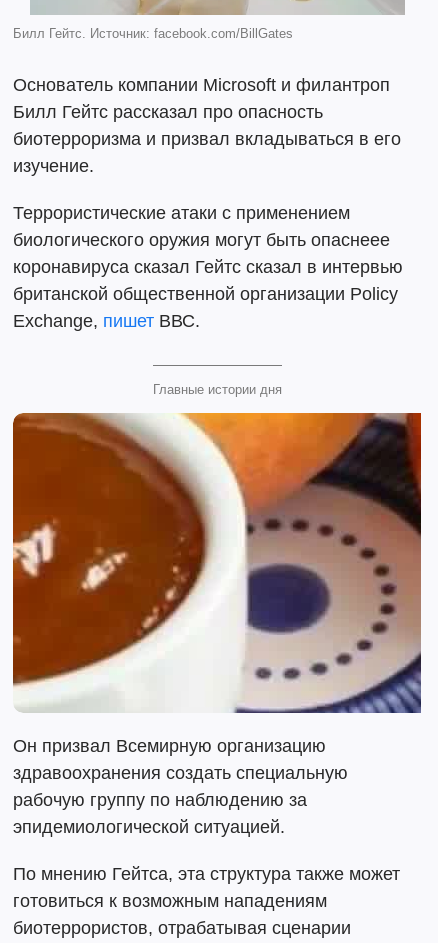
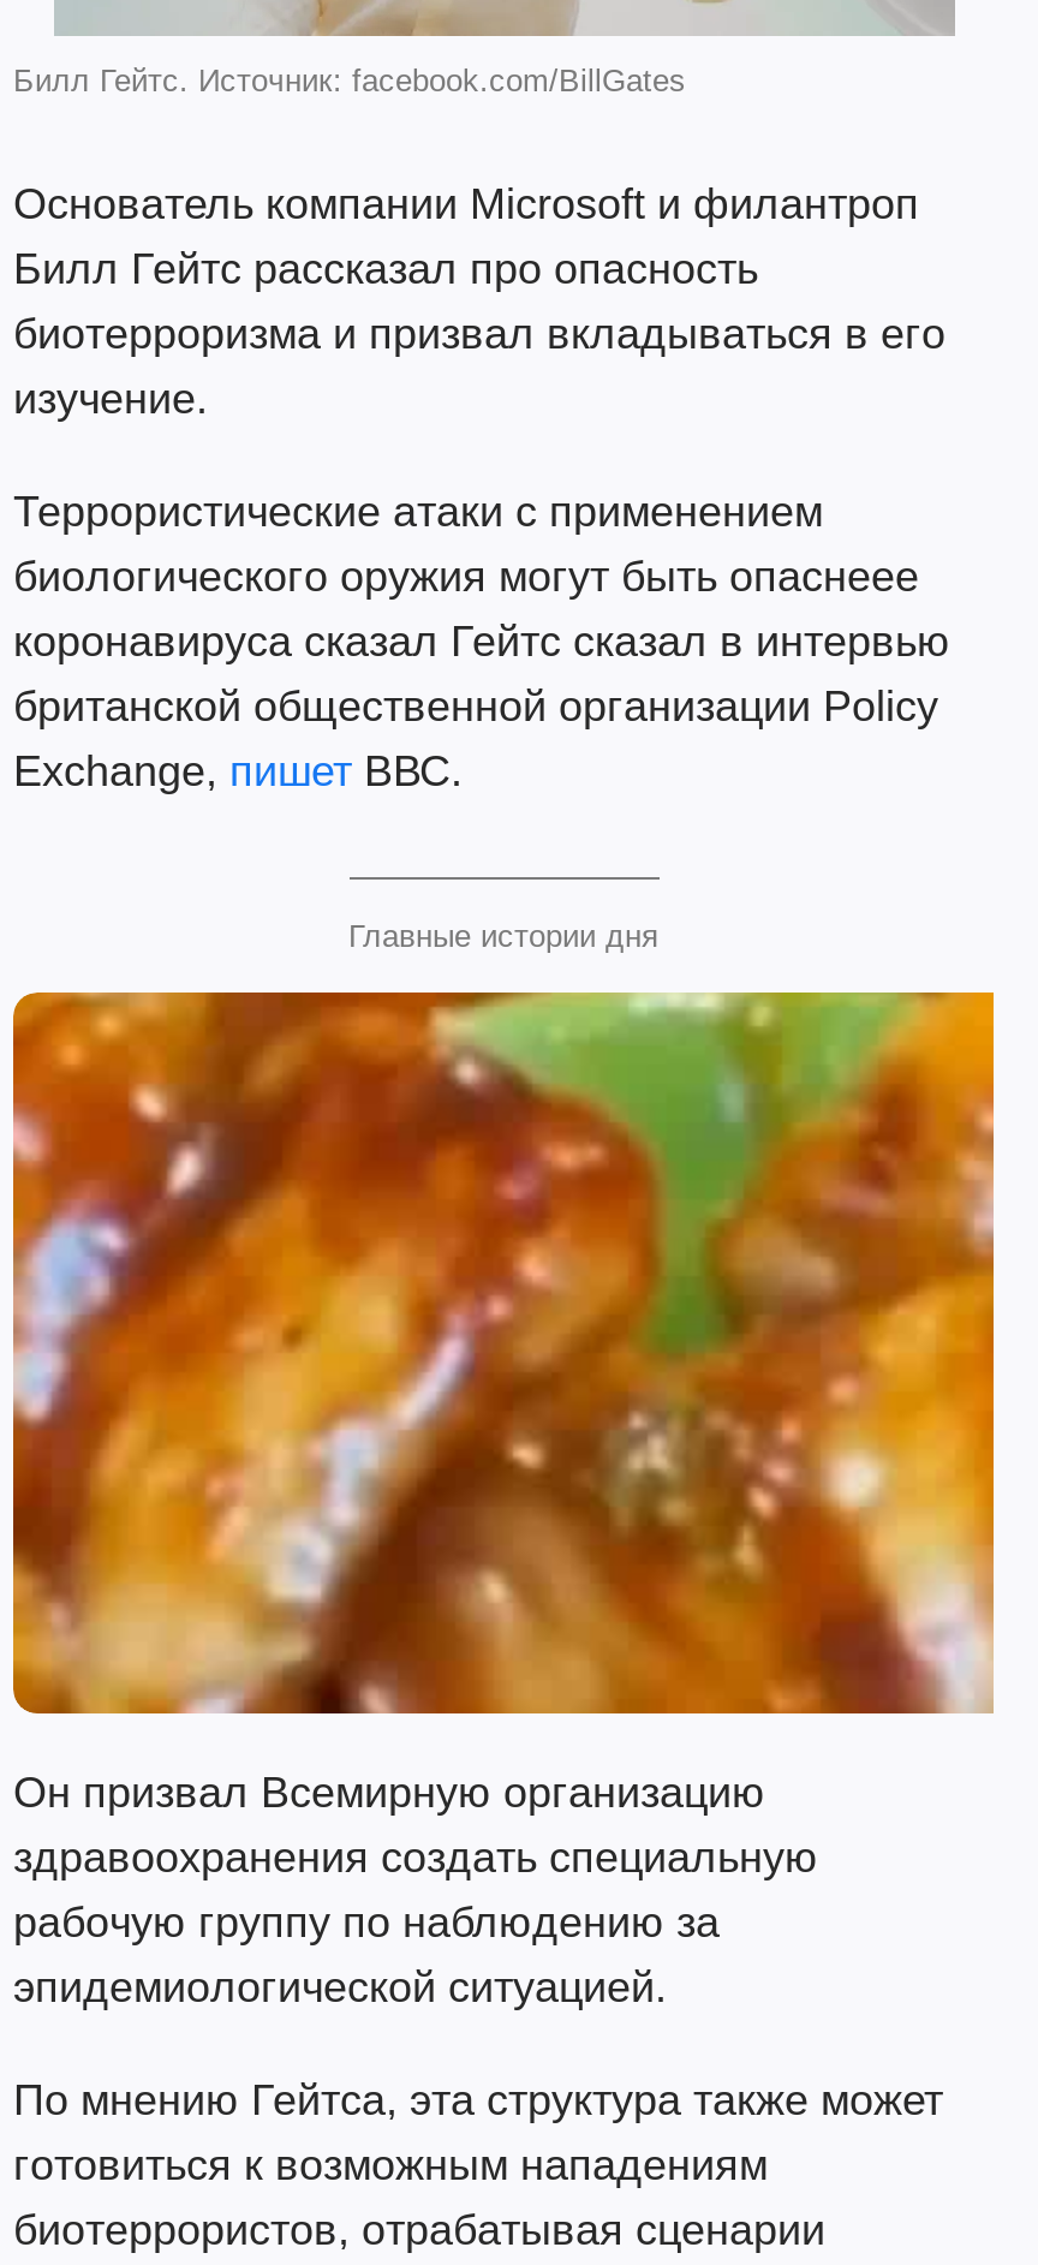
[12,412,422,714] [image] -> [11,990,996,1716] [image]

